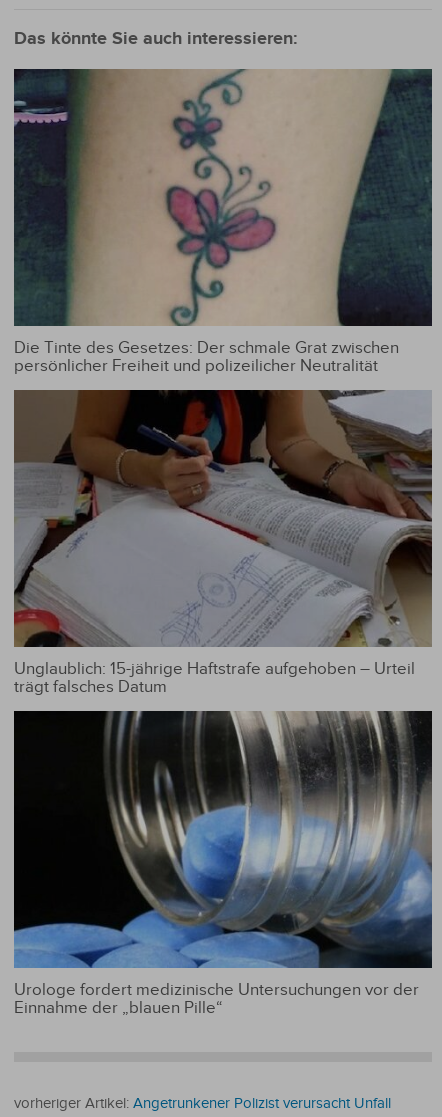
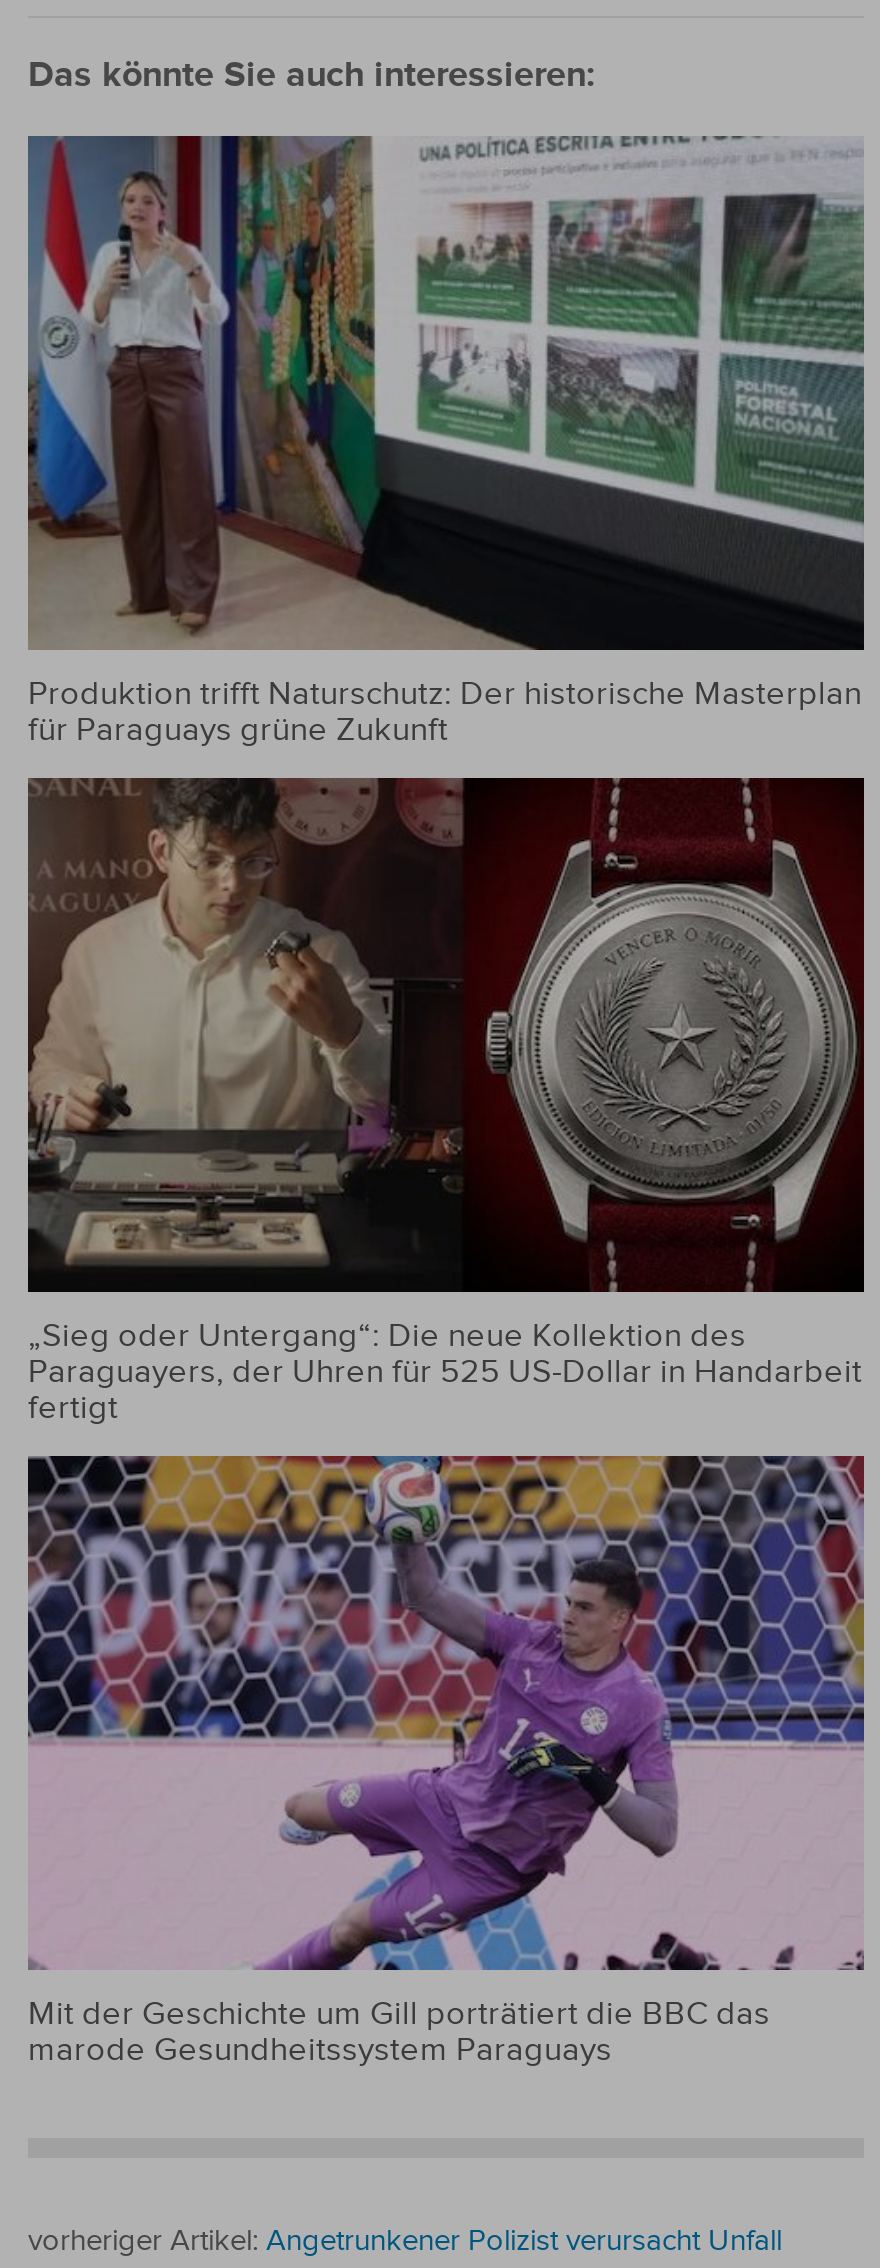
[13,68,433,376] [image] | Die Tinte des Gesetzes: Der schmale Grat zwischen | persönlicher Freiheit und polizeilicher Neutralität -> [26,134,864,750] [image] | Produktion trifft Naturschutz: Der historische Masterplan | für Paraguays grüne Zukunft
[13,389,433,697] [image] | Unglaublich: 15-jährige Haftstrafe aufgehoben – Urteil | trägt falsches Datum -> [26,776,866,1428] [image] | „Sieg oder Untergang“: Die neue Kollektion des | Paraguayers, der Uhren für 525 US-Dollar in Handarbeit | fertigt
[13,710,433,1018] [image] | Urologe fordert medizinische Untersuchungen vor der | Einnahme der „blauen Pille“ -> [26,1454,866,2070] [image] | Mit der Geschichte um Gill porträtiert die BBC das | marode Gesundheitssystem Paraguays

